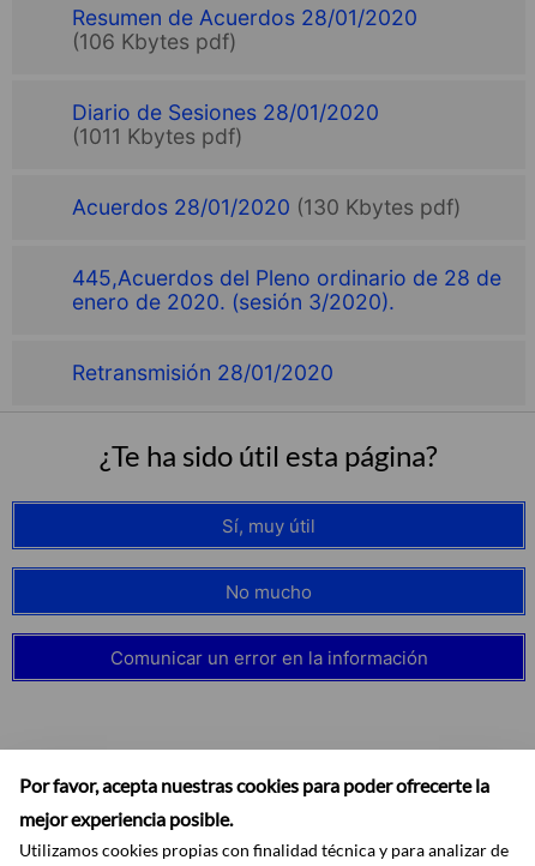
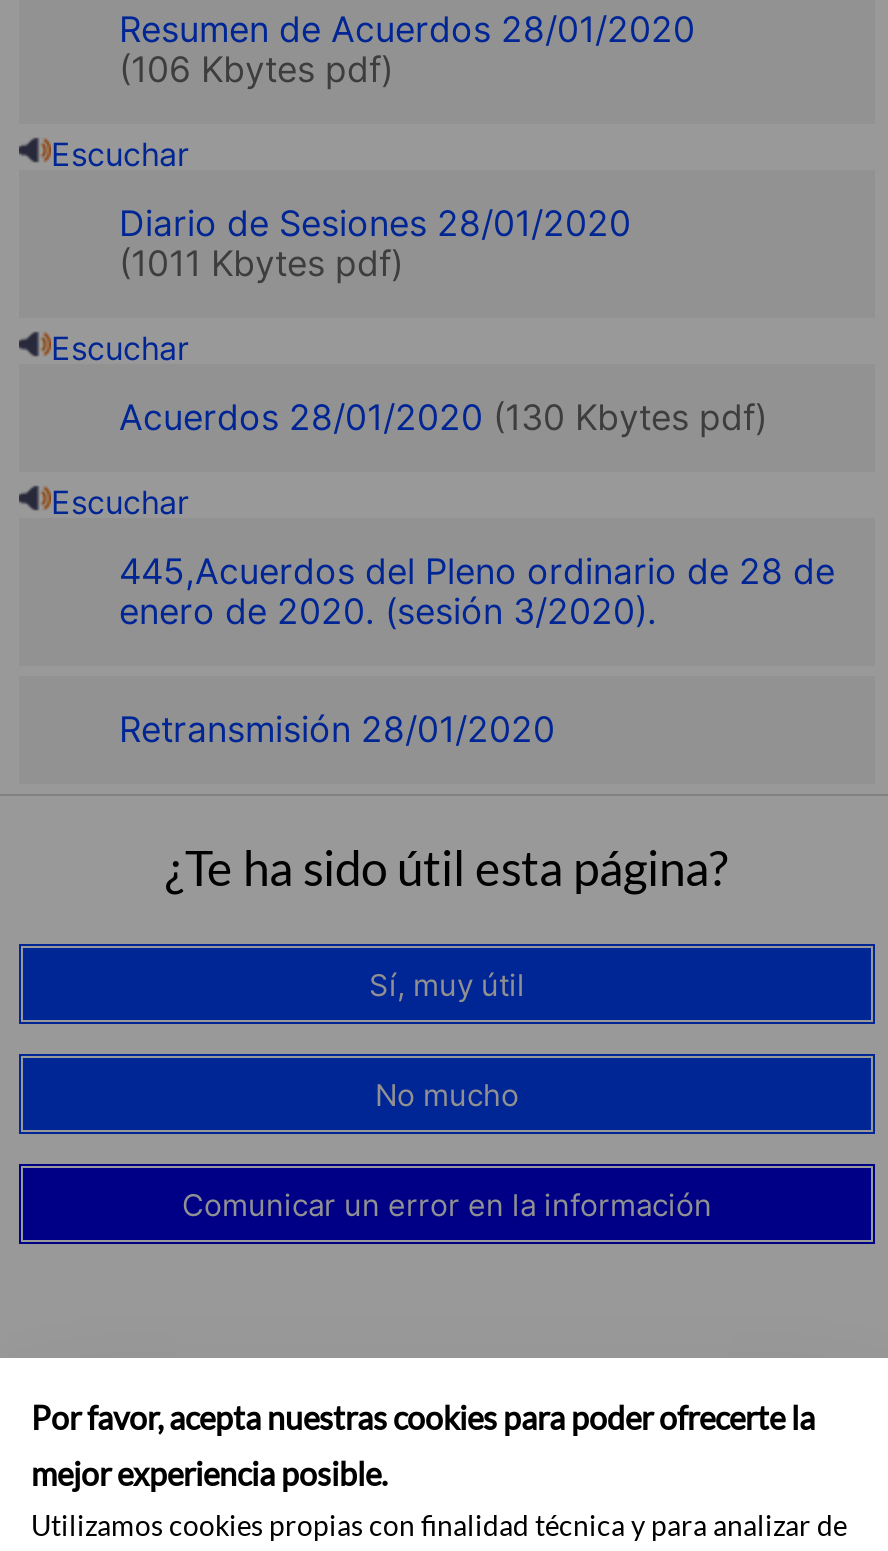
none -> [51,135,189,175] Escuchar
none -> [51,329,189,369] Escuchar
none -> [51,483,189,523] Escuchar

